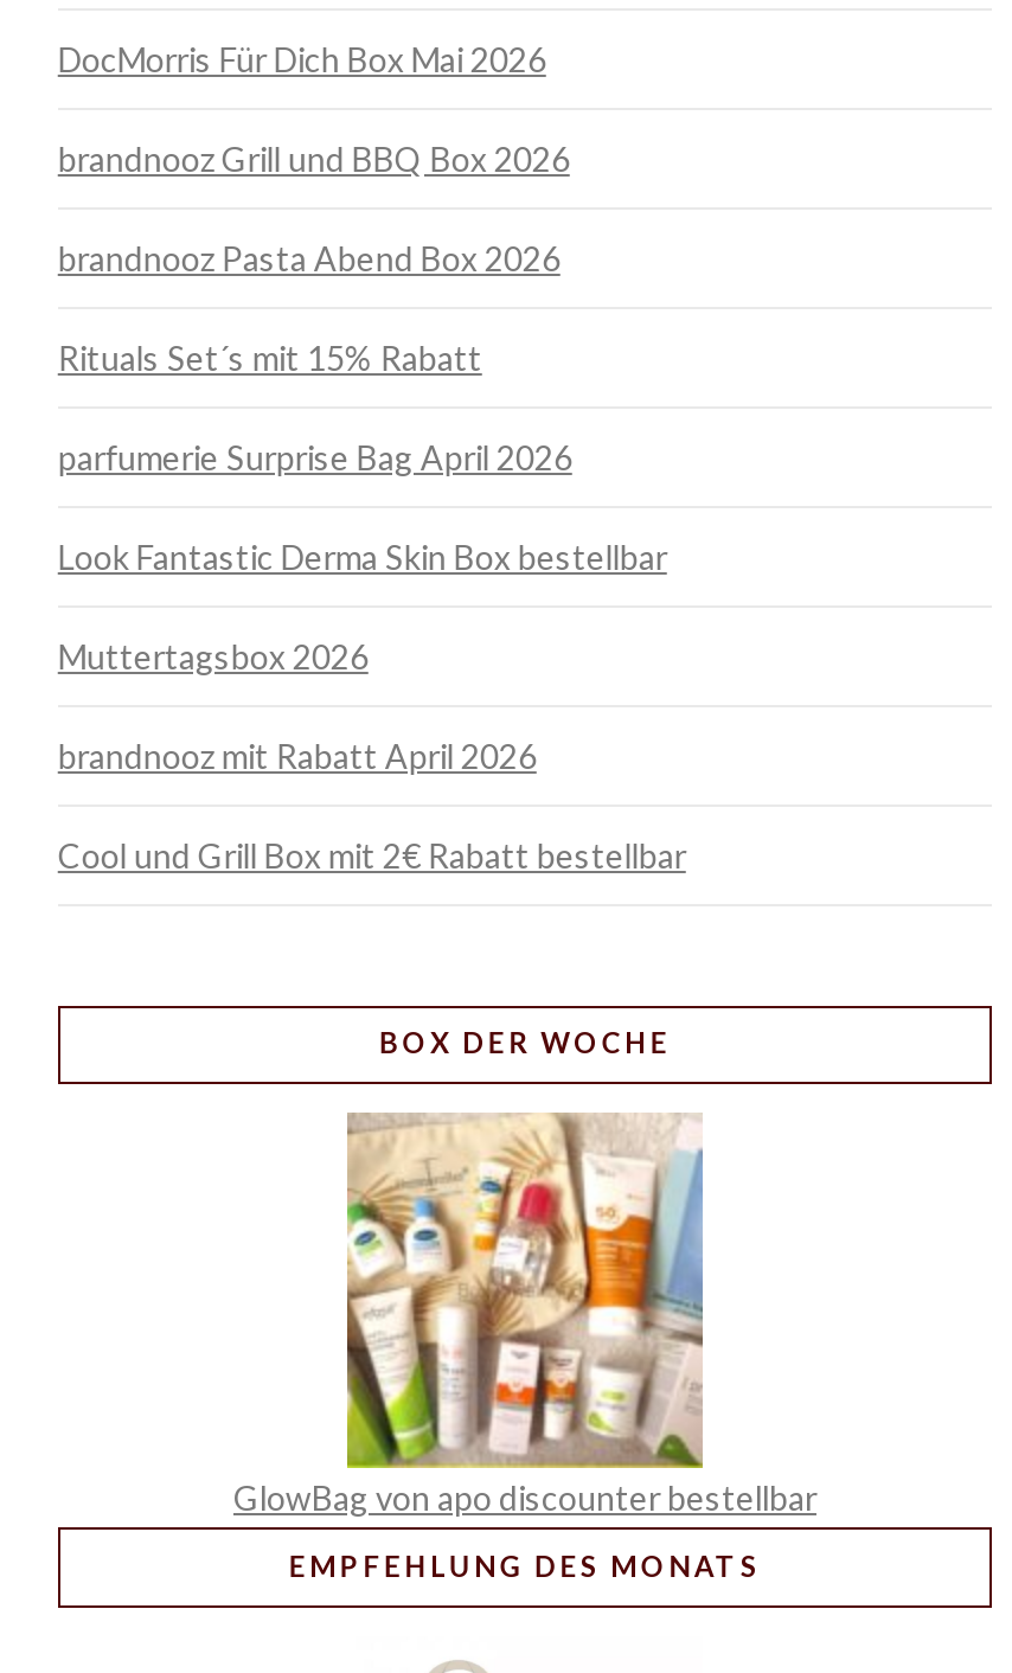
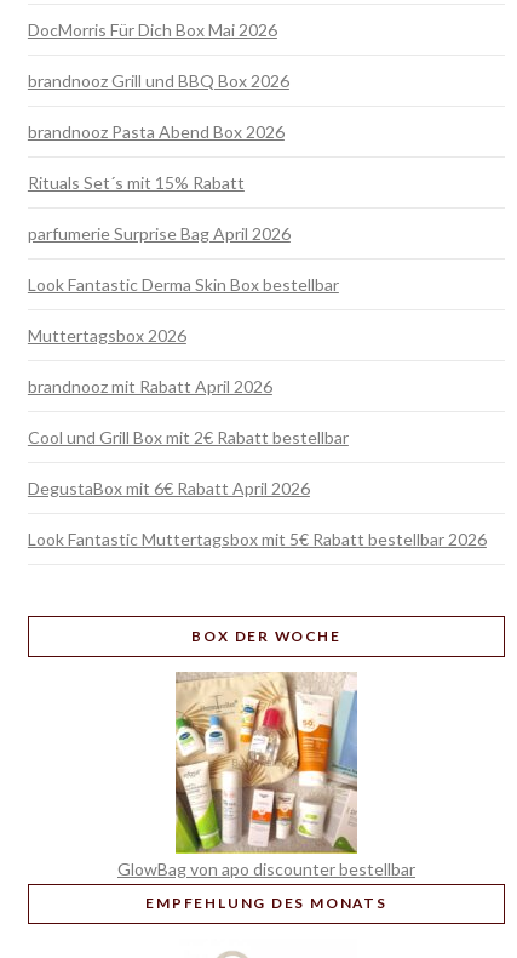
none -> [28,478,487,549] DegustaBox mit 6€ Rabatt April 2026 | Look Fantastic Muttertagsbox mit 5€ Rabatt bestellbar 2026

